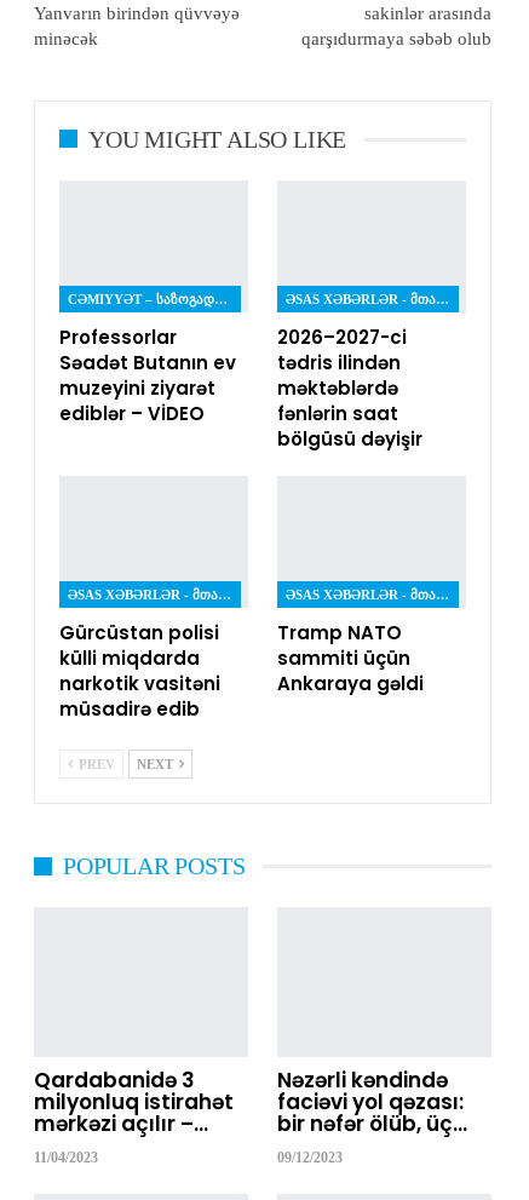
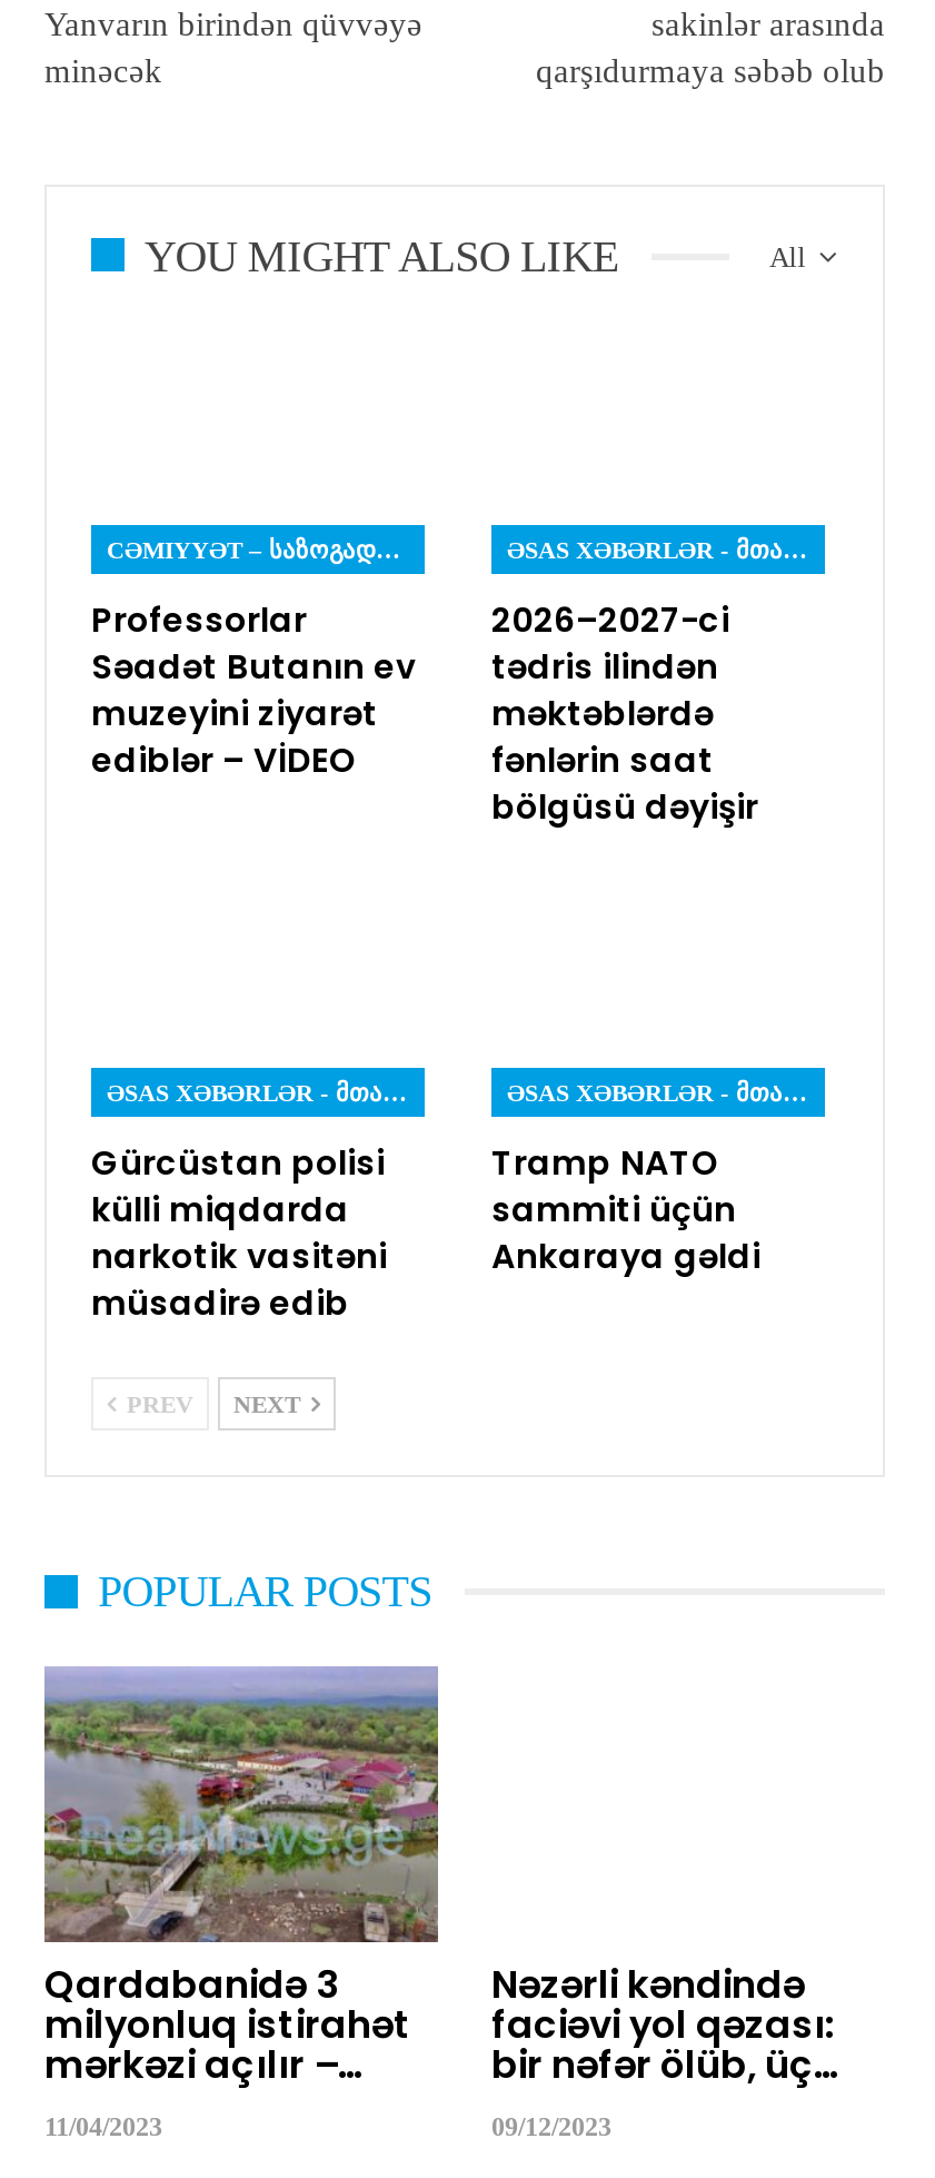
none -> [769,240,812,274] All
none -> [42,1666,440,1944] [image]

